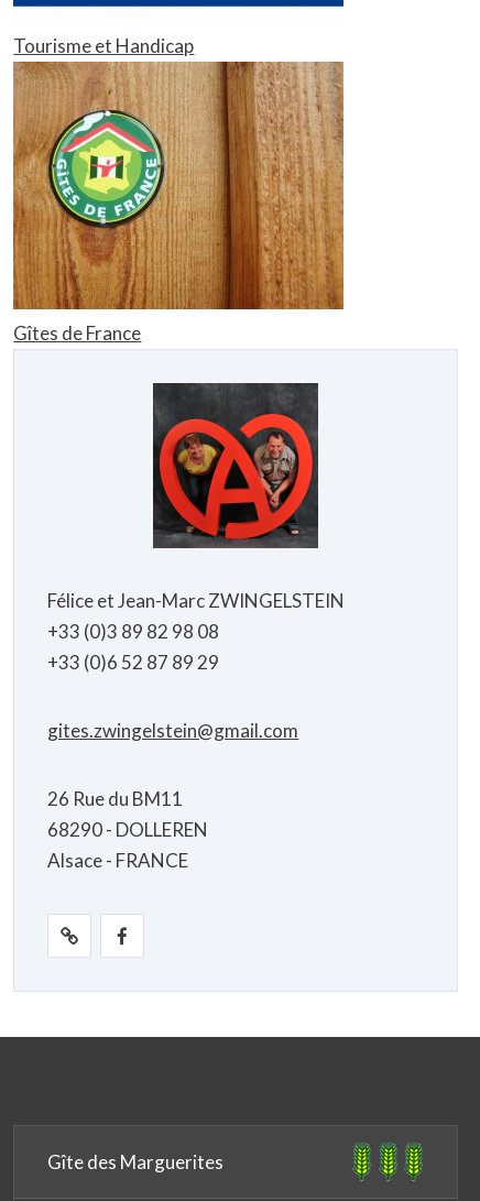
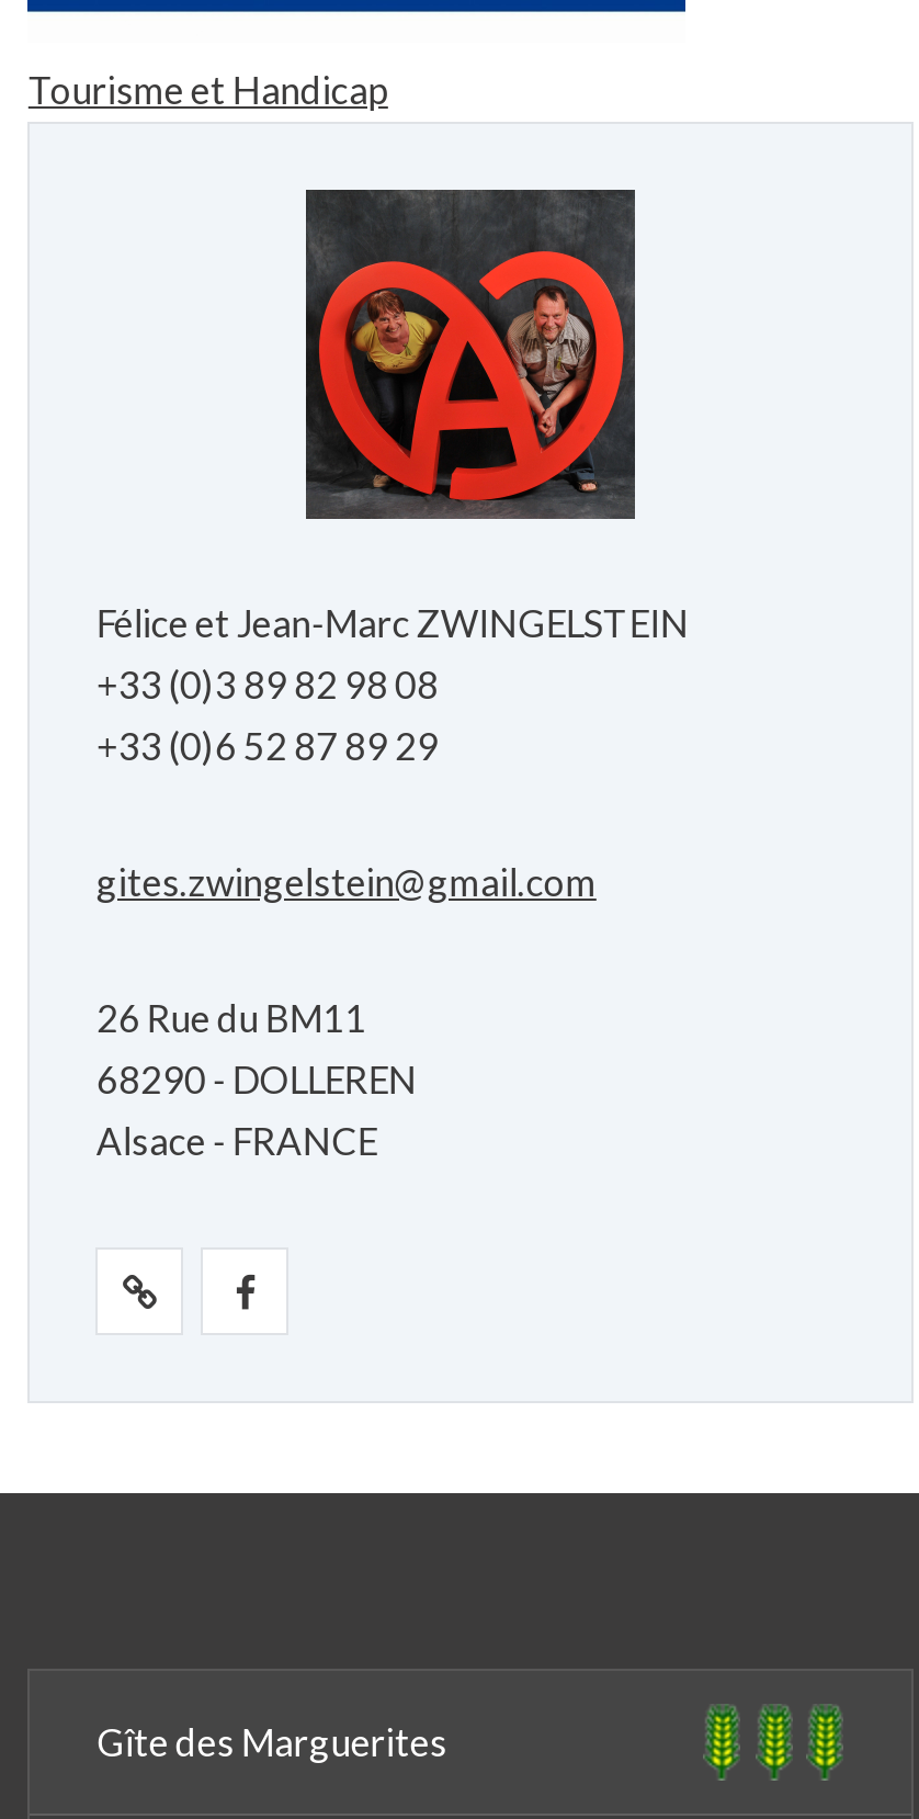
[12,61,345,344] [image] | Gîtes de France -> none

